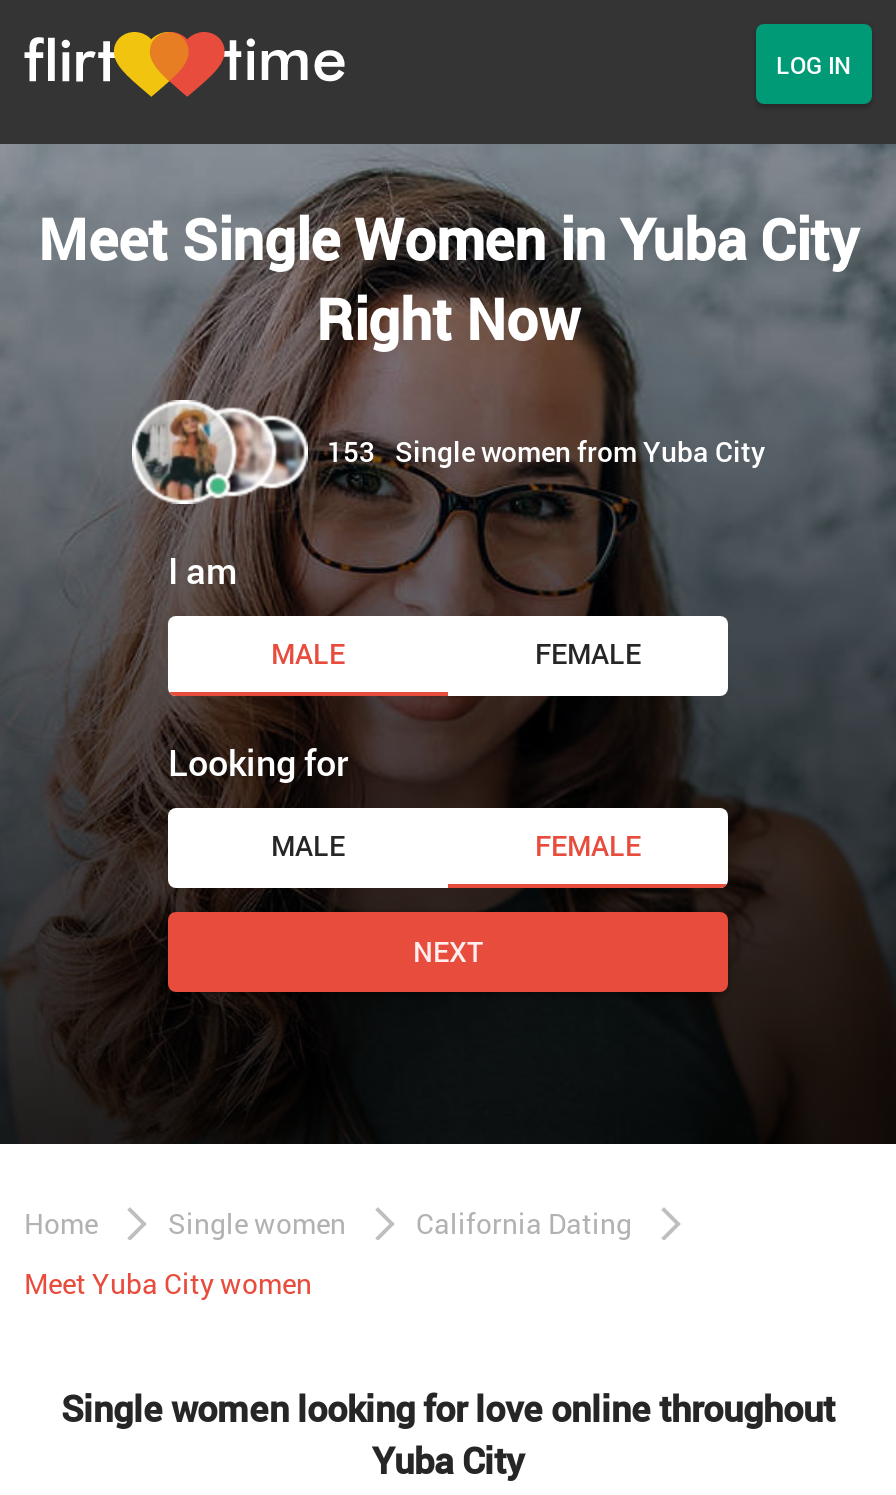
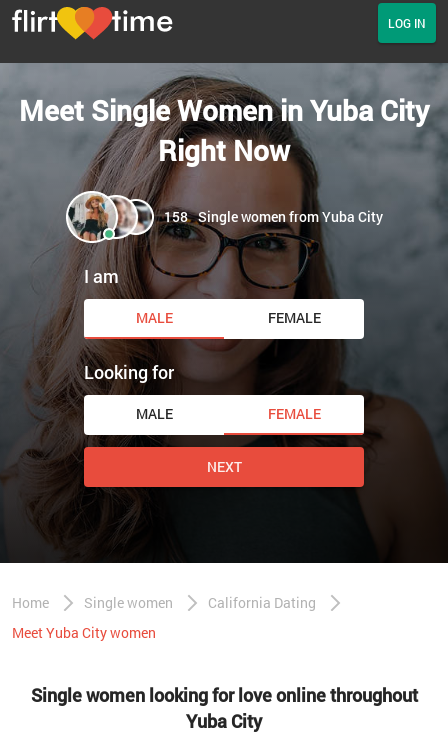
[327,432,765,470] 153 Single women from Yuba City -> [163,207,382,226] 158 Single women from Yuba City

